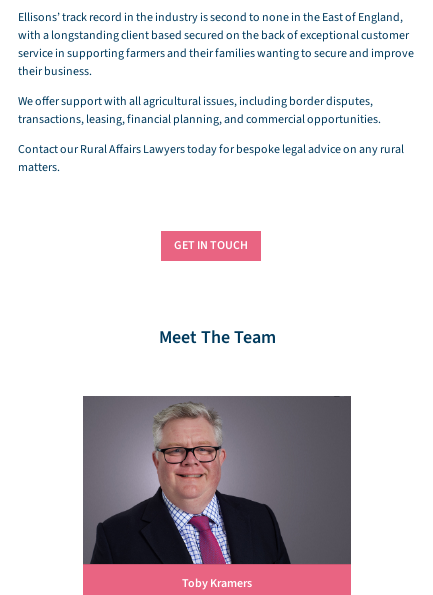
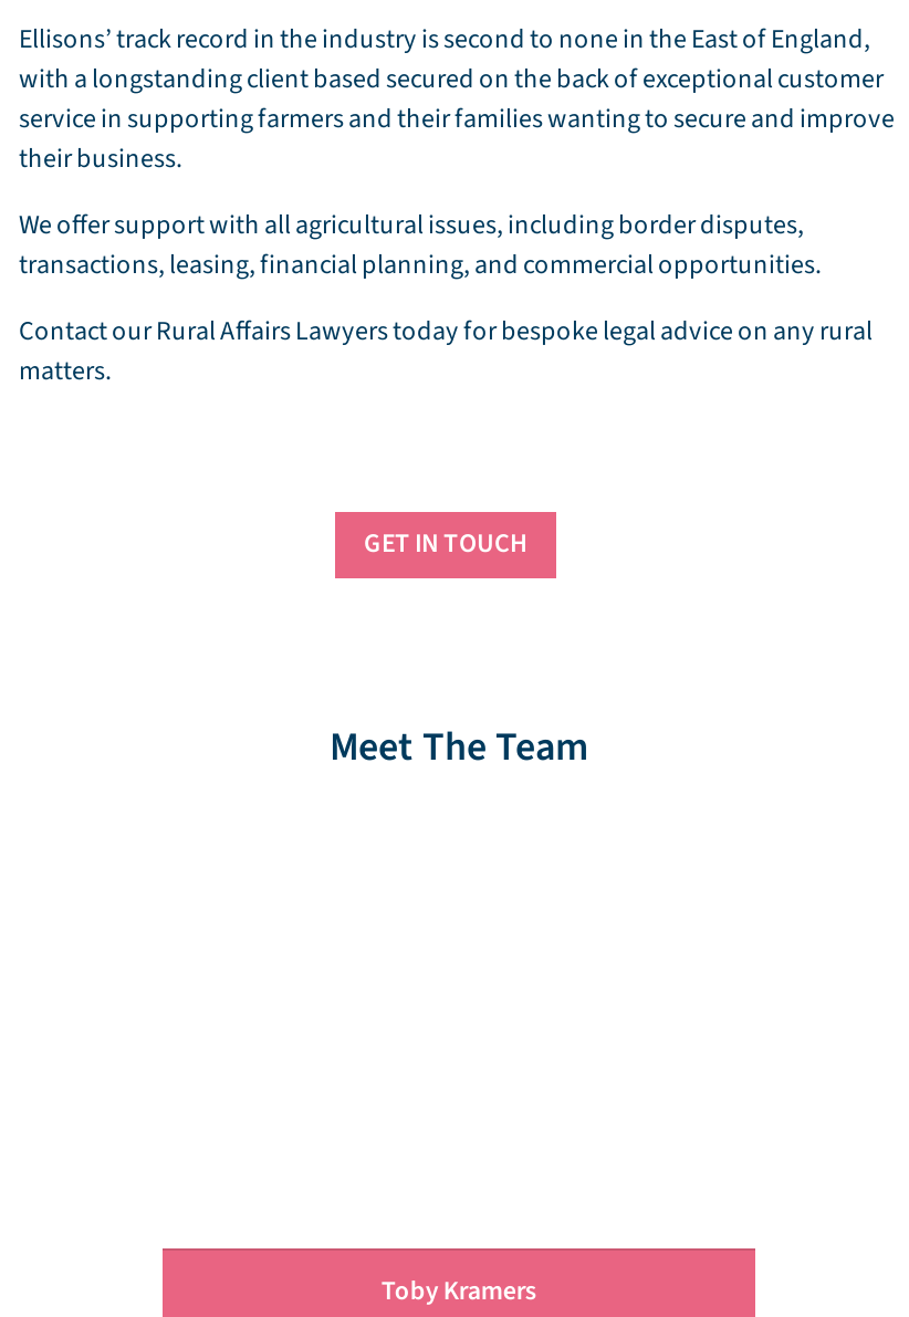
[82,395,352,565] [image] -> none

